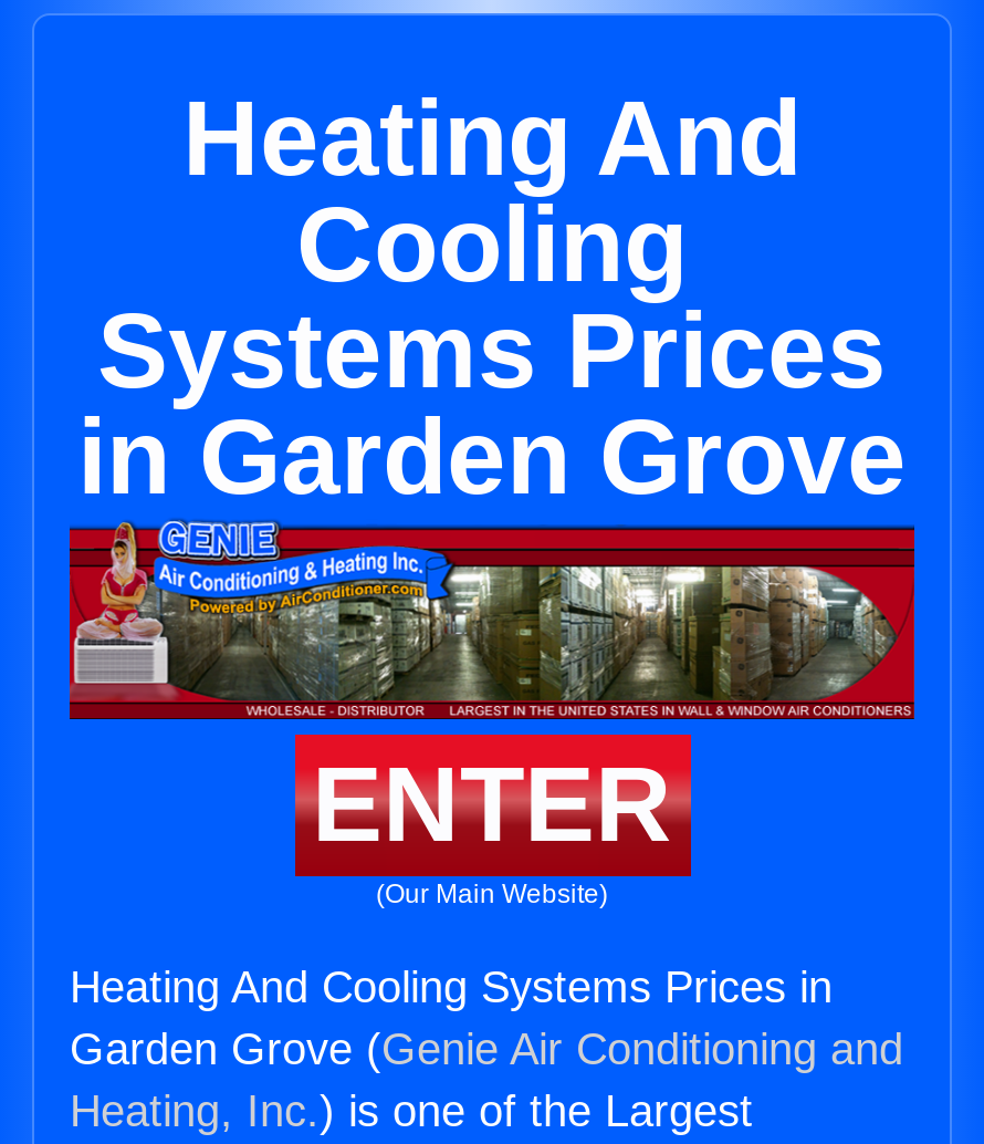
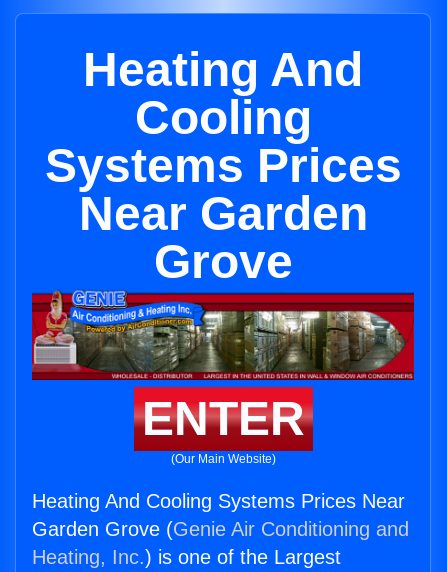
[77,398,907,516] in Garden Grove -> [78,187,367,288] Near Garden | Grove
[70,963,833,1011] Heating And Cooling Systems Prices in -> [32,490,405,512] Heating And Cooling Systems Prices Near

